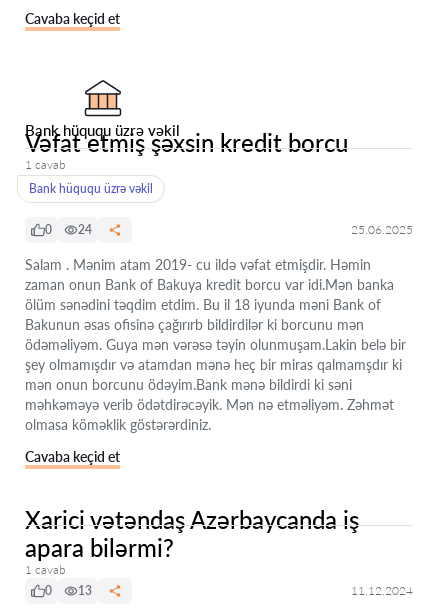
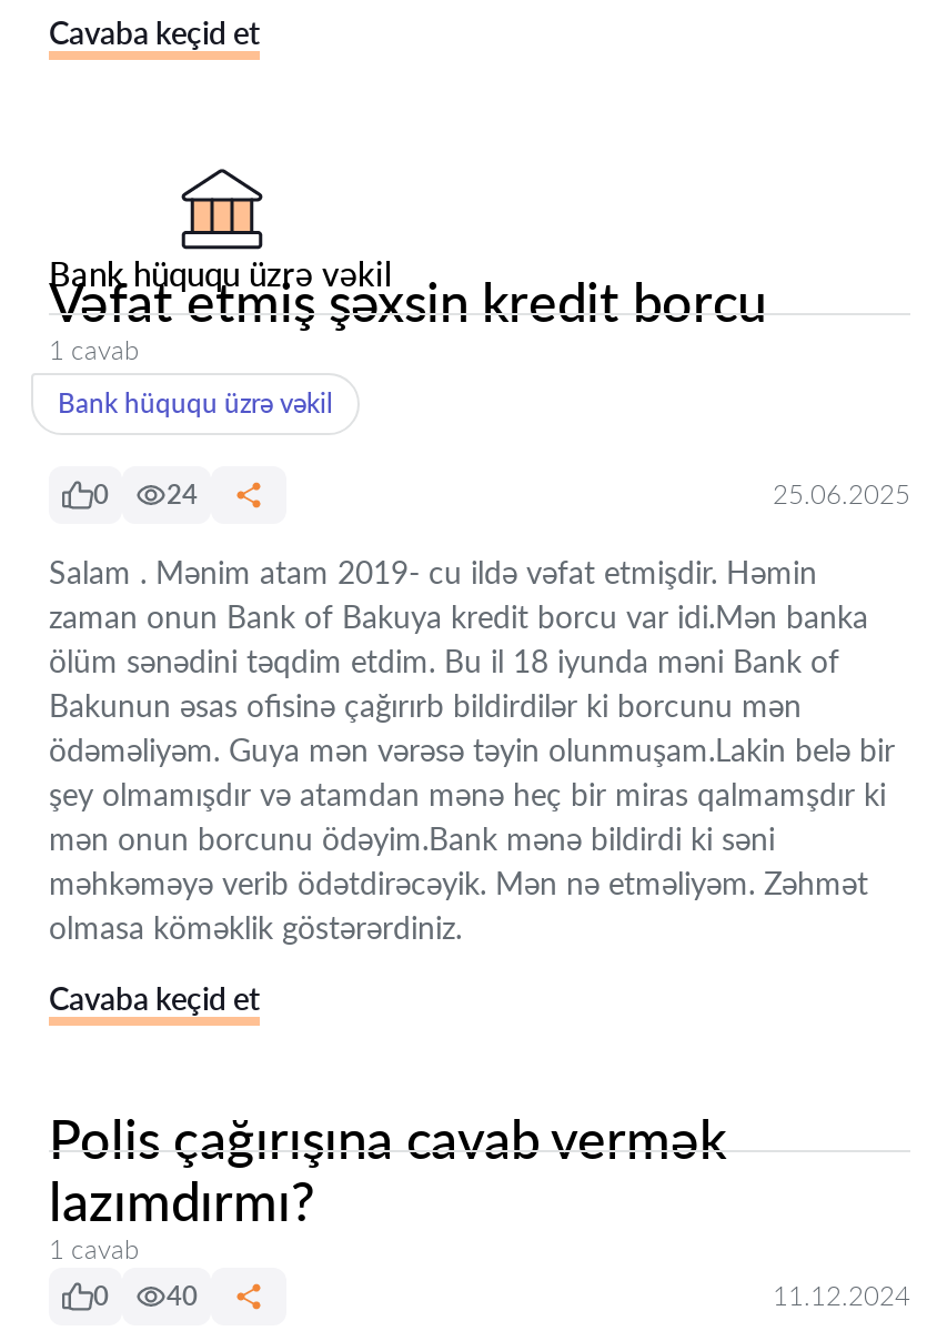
[25,505,359,562] Xarici vətəndaş Azərbaycanda iş | apara bilərmi? -> [49,1106,726,1232] Polis çağırışına cavab vermək | lazımdırmı?
[45,583,92,598] 0 13 -> [93,1279,198,1312] 0 40

